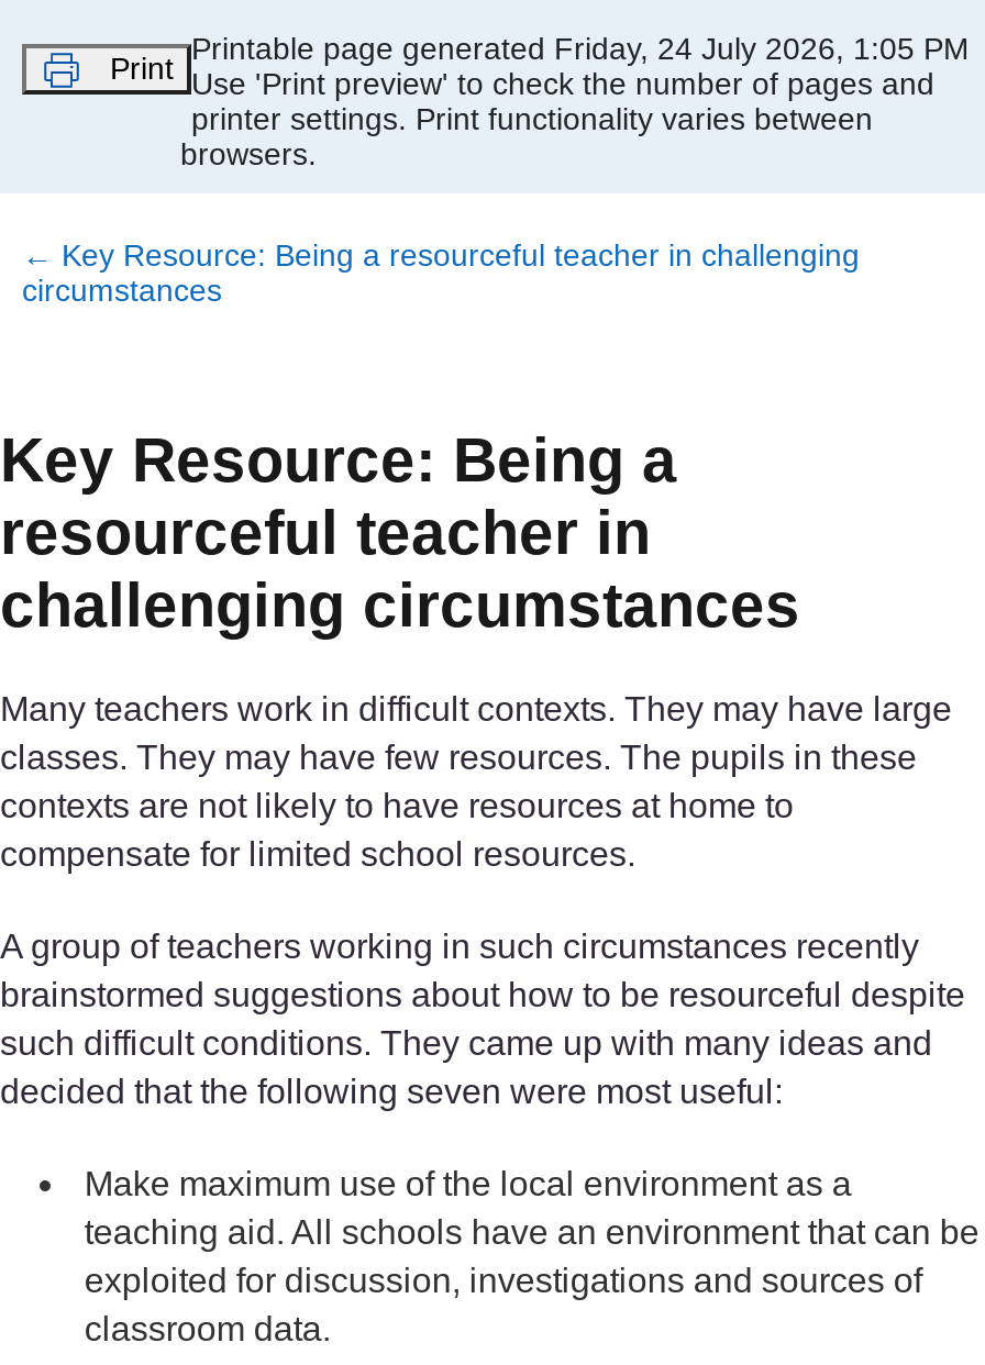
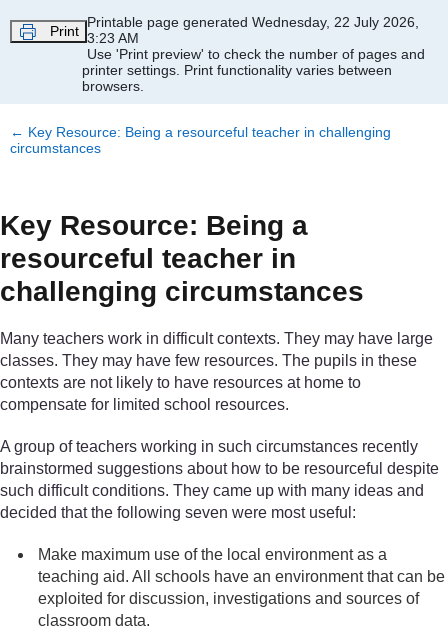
[191,31,970,66] Printable page generated Friday, 24 July 2026, 1:05 PM -> [87,14,419,46] Printable page generated Wednesday, 22 July 2026, | 3:23 AM

